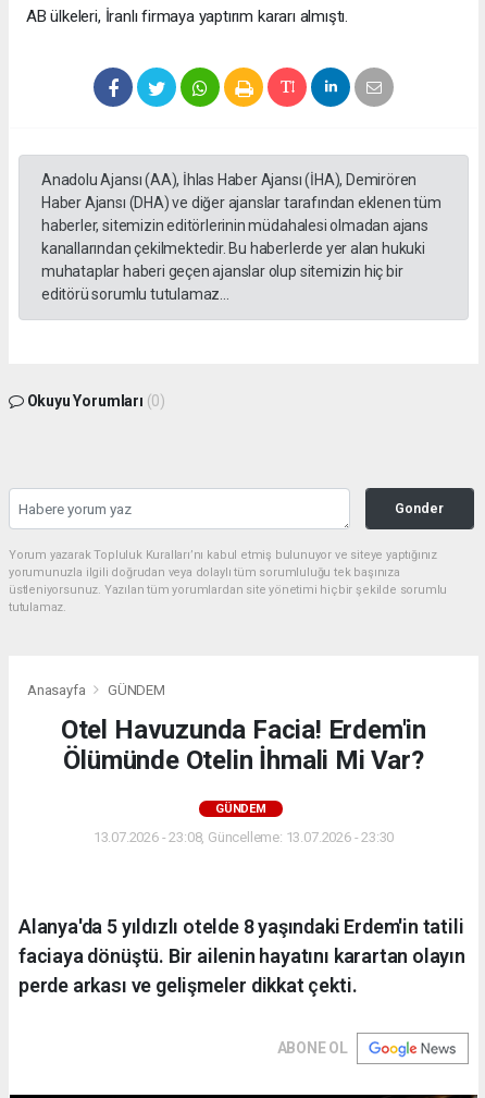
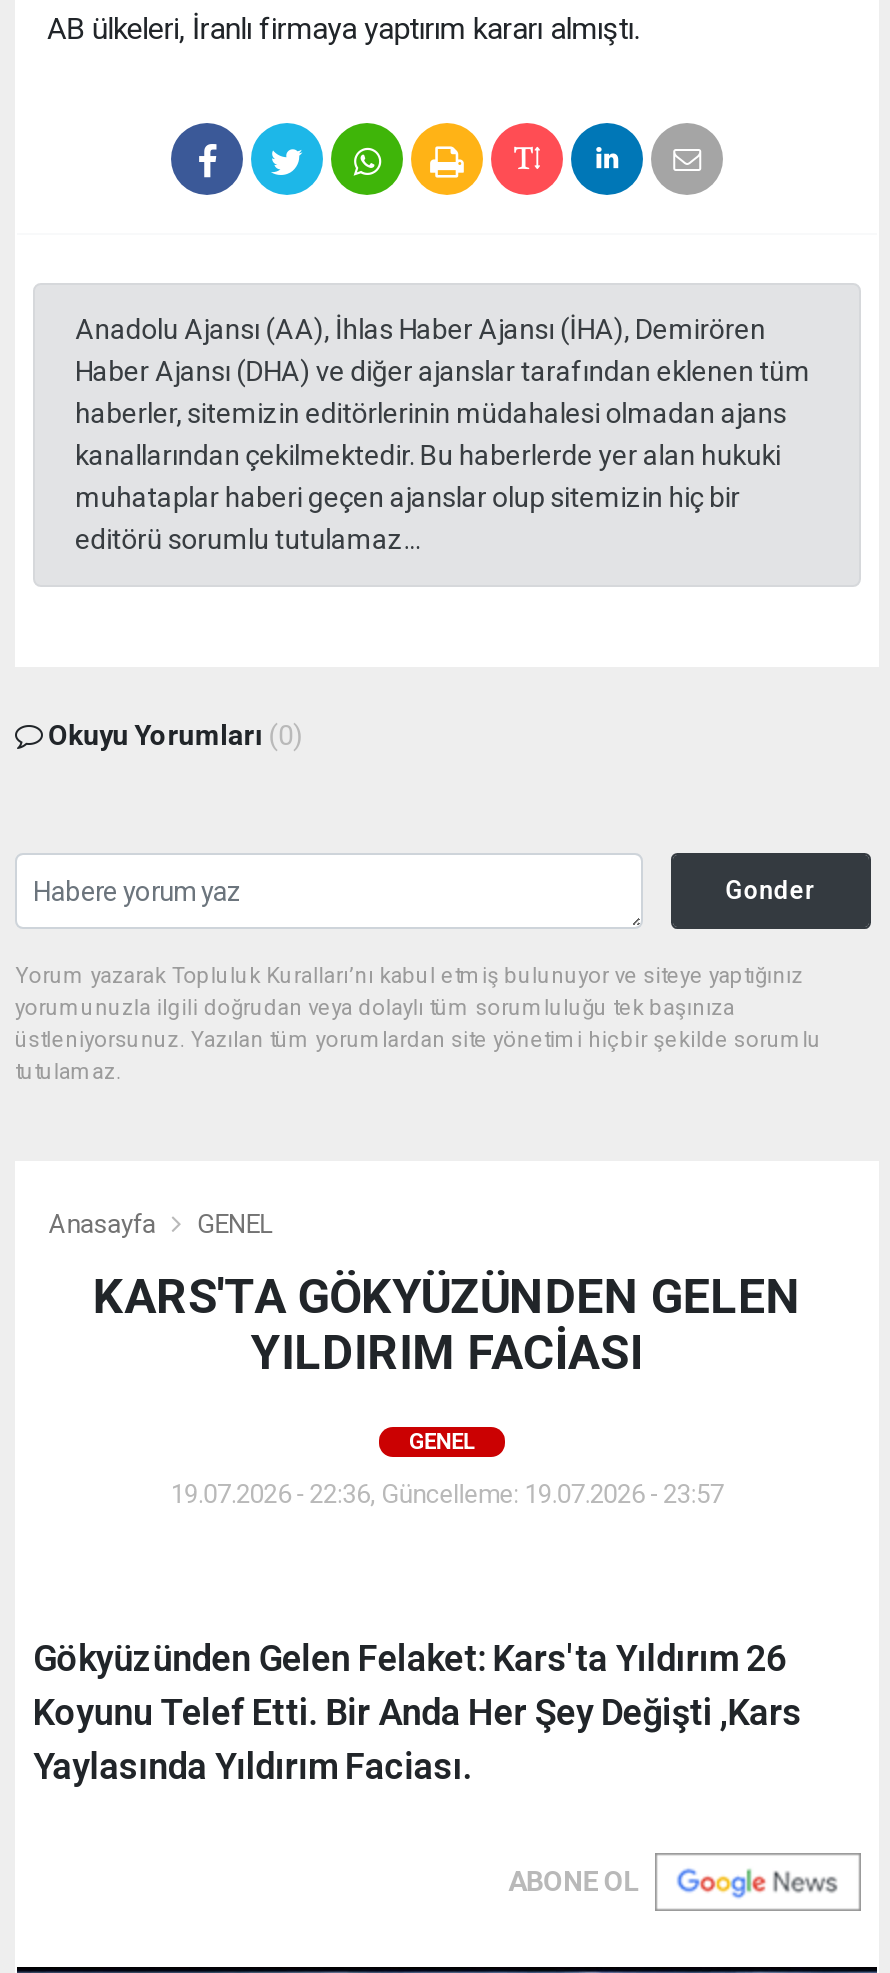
[108,682,165,698] GÜNDEM -> [197,1209,273,1239] GENEL
[61,715,426,776] Otel Havuzunda Facia! Erdem'in | Ölümünde Otelin İhmali Mi Var? -> [93,1269,801,1381] KARS'TA GÖKYÜZÜNDEN GELEN | YILDIRIM FACİASI
[215,802,266,816] GÜNDEM -> [409,1429,475,1455] GENEL
[93,829,394,846] 13.07.2026 - 23:08, Güncelleme: 13.07.2026 - 23:30 -> [171,1479,723,1509] 19.07.2026 - 22:36, Güncelleme: 19.07.2026 - 23:57
[18,915,465,997] Alanya'da 5 yıldızlı otelde 8 yaşındaki Erdem'in tatili | faciaya dönüştü. Bir ailenin hayatını karartan olayın | perde arkası ve gelişmeler dikkat çekti. -> [33,1637,802,1787] Gökyüzünden Gelen Felaket: Kars'ta Yıldırım 26 | Koyunu Telef Etti. Bir Anda Her Şey Değişti ,Kars | Yaylasında Yıldırım Faciası.

